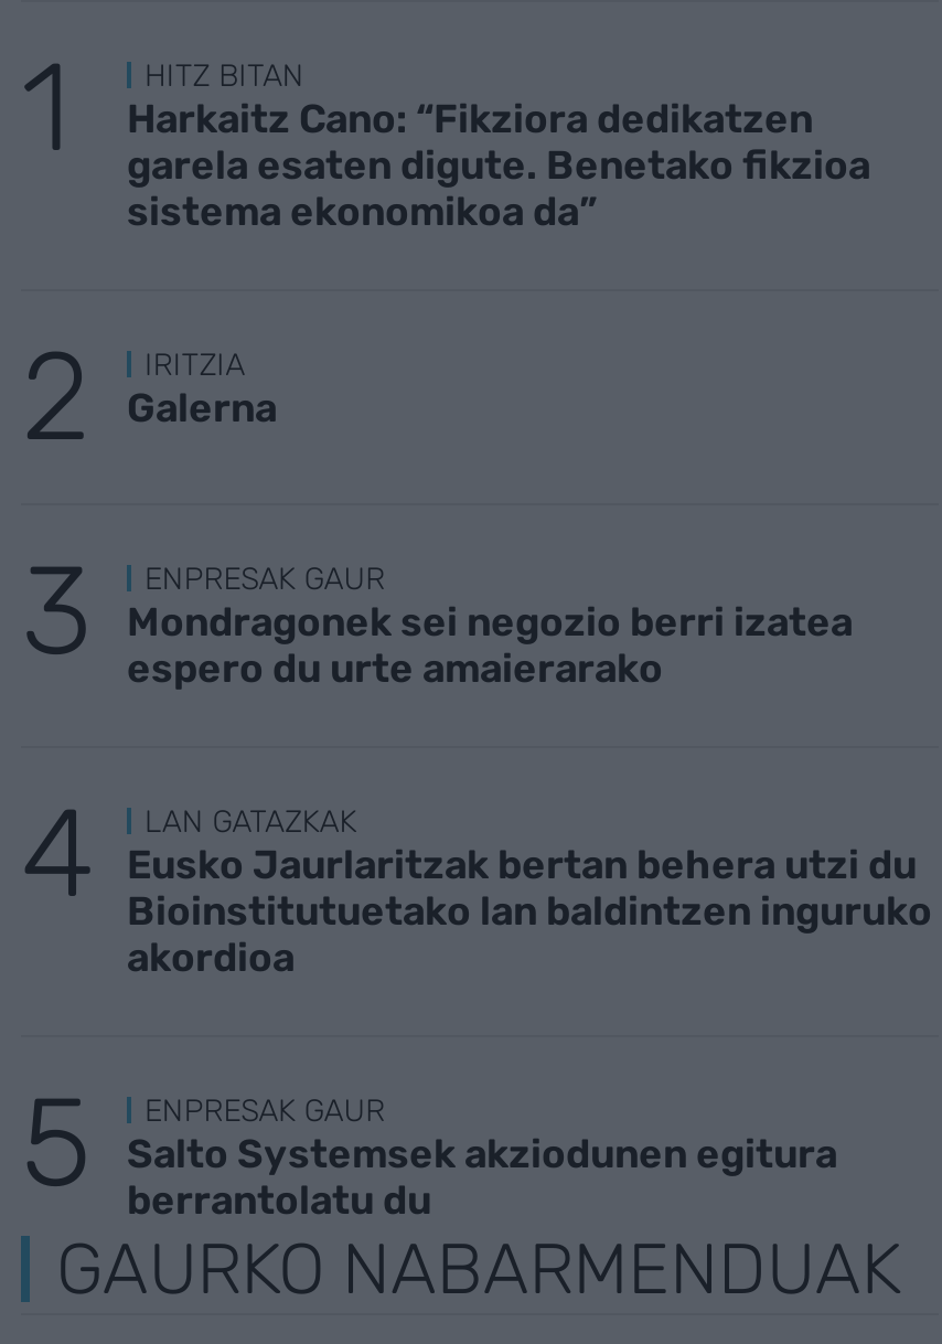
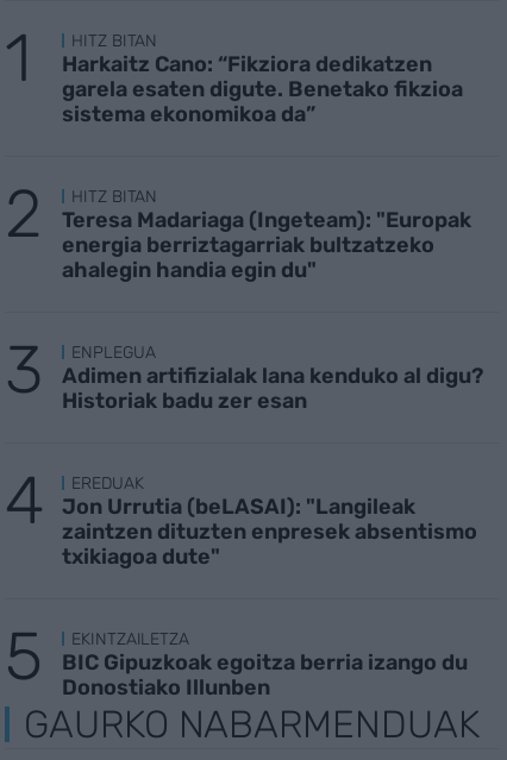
[127,346,277,432] IRITZIA | Galerna -> [62,186,471,283] HITZ BITAN | Teresa Madariaga (Ingeteam): "Europak | energia berriztagarriak bultzatzeko | ahalegin handia egin du"
[127,560,853,693] ENPRESAK GAUR | Mondragonek sei negozio berri izatea | espero du urte amaierarako -> [62,342,483,414] ENPLEGUA | Adimen artifizialak lana kenduko al digu? | Historiak badu zer esan
[127,803,932,982] LAN GATAZKAK | Eusko Jaurlaritzak bertan behera utzi du | Bioinstitutuetako lan baldintzen inguruko | akordioa -> [62,473,477,569] EREDUAK | Jon Urrutia (beLASAI): "Langileak | zaintzen dituzten enpresek absentismo | txikiagoa dute"
[127,1092,837,1224] ENPRESAK GAUR | Salto Systemsek akziodunen egitura | berrantolatu du -> [62,629,468,700] EKINTZAILETZA | BIC Gipuzkoak egoitza berria izango du | Donostiako Illunben

